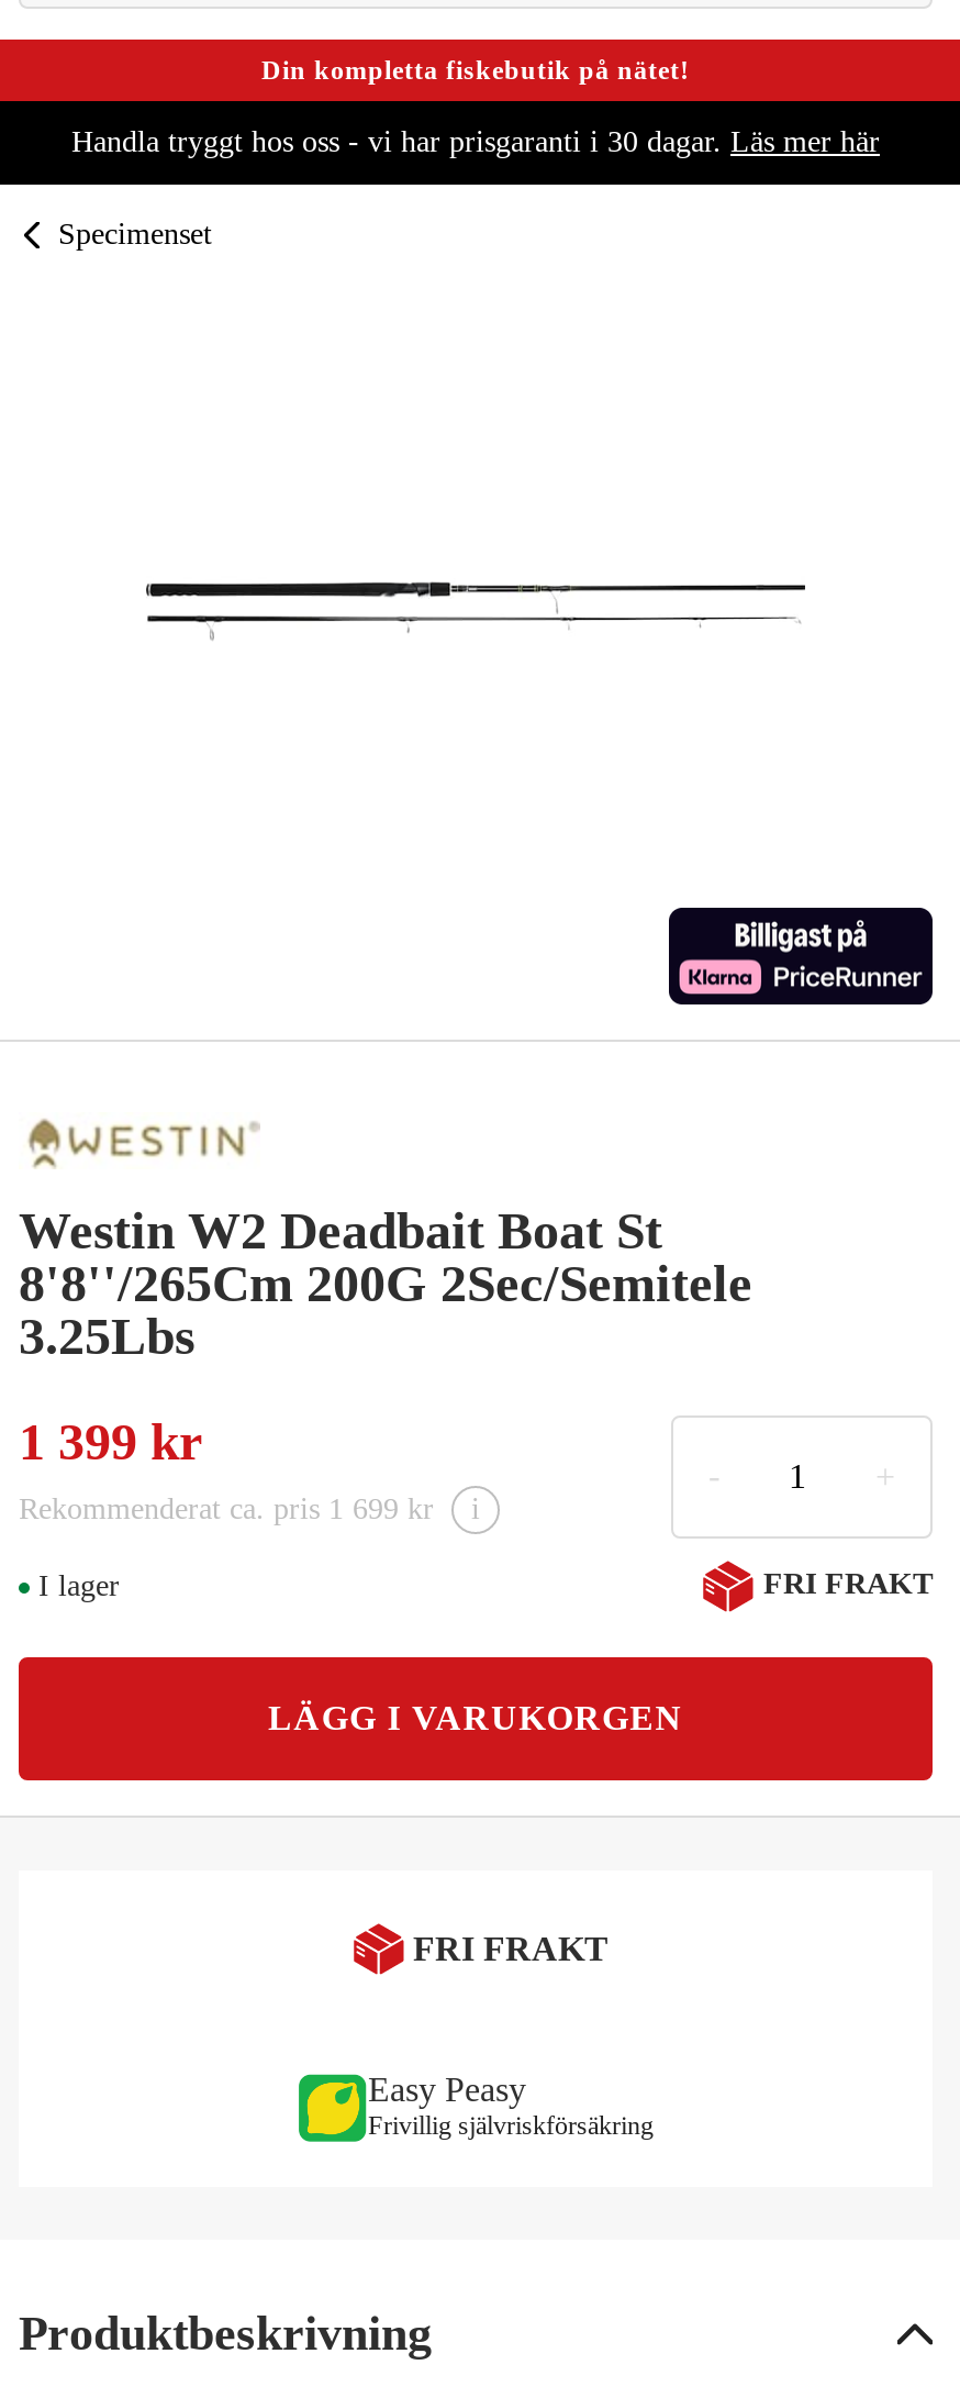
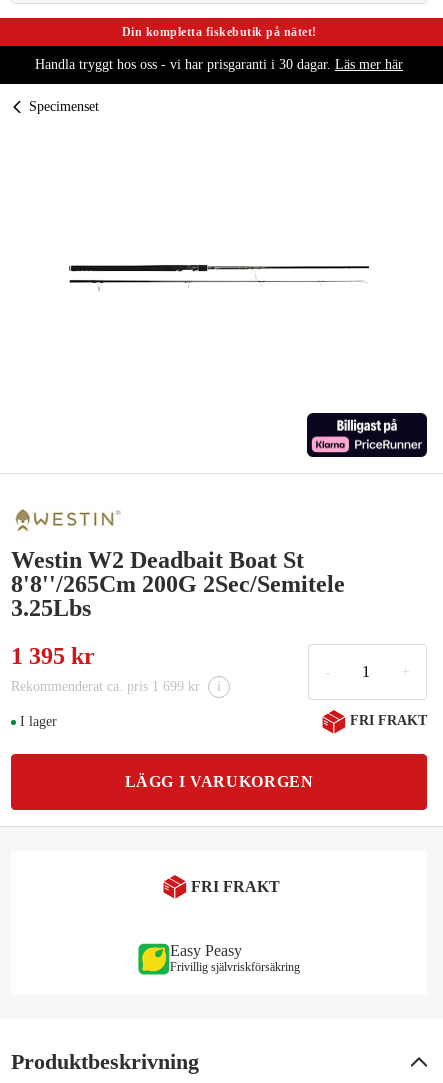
[19,1414,203,1471] 1 399 kr -> [11,643,95,669] 1 395 kr

